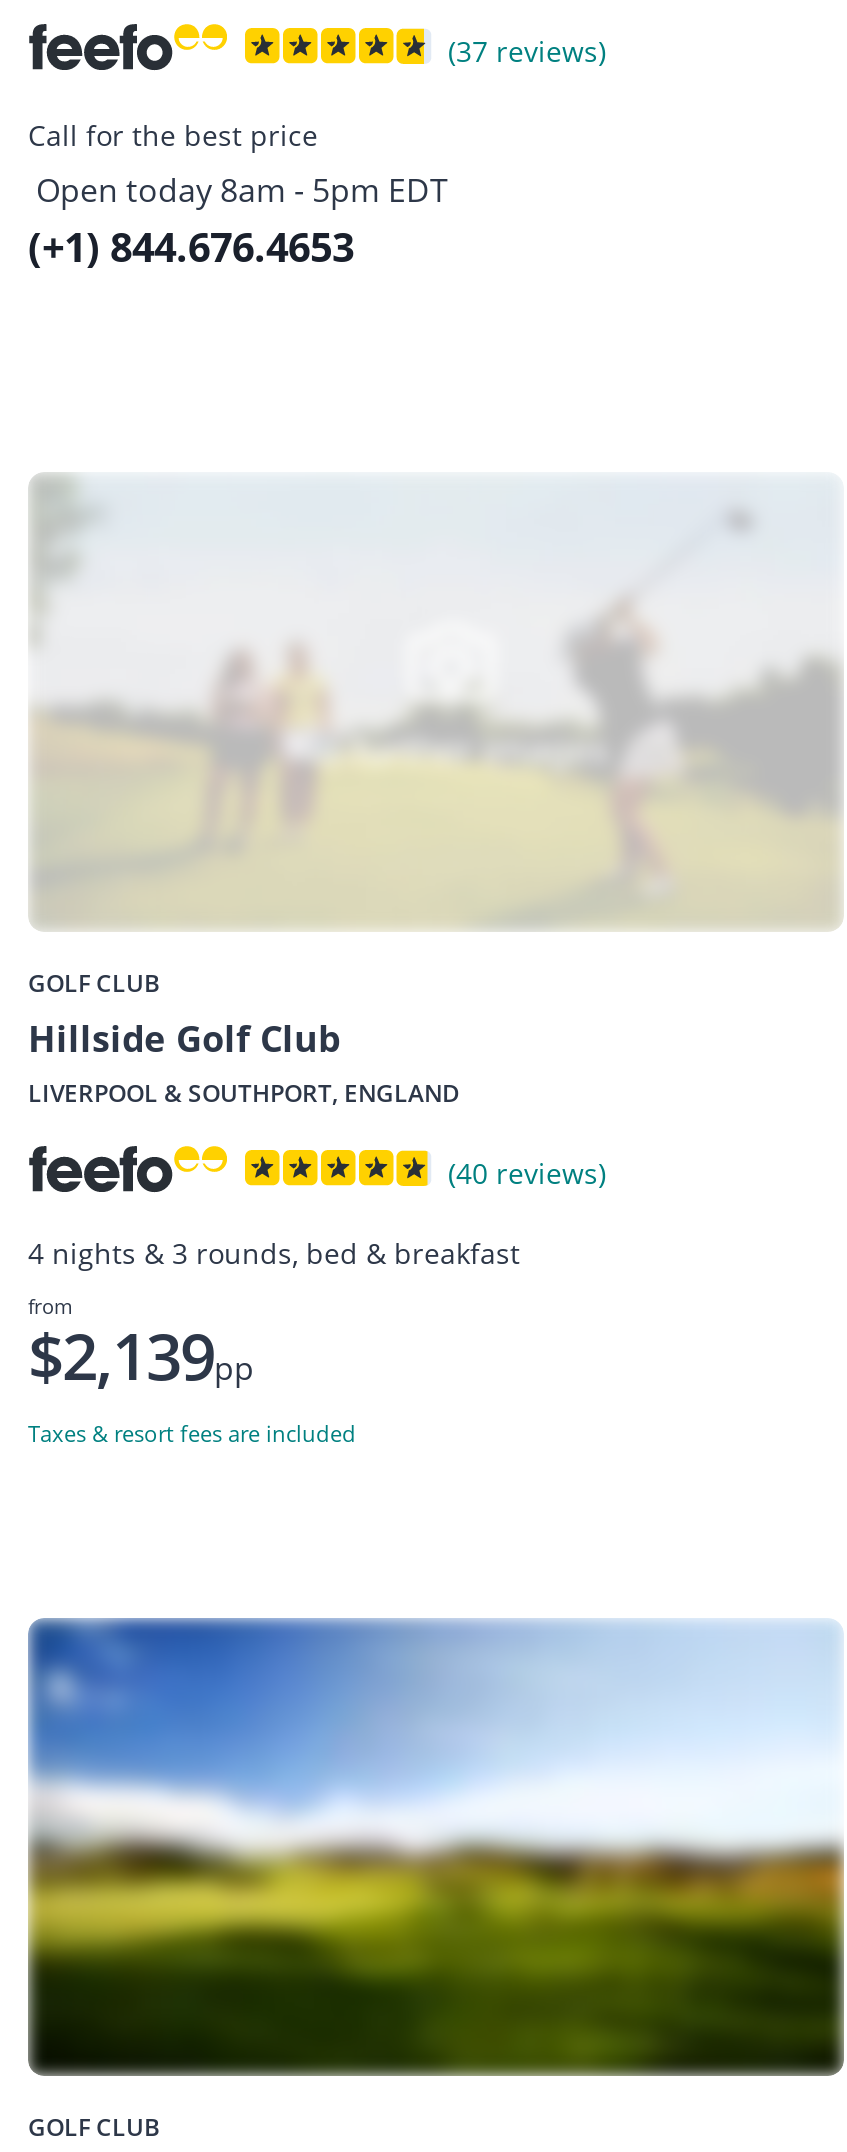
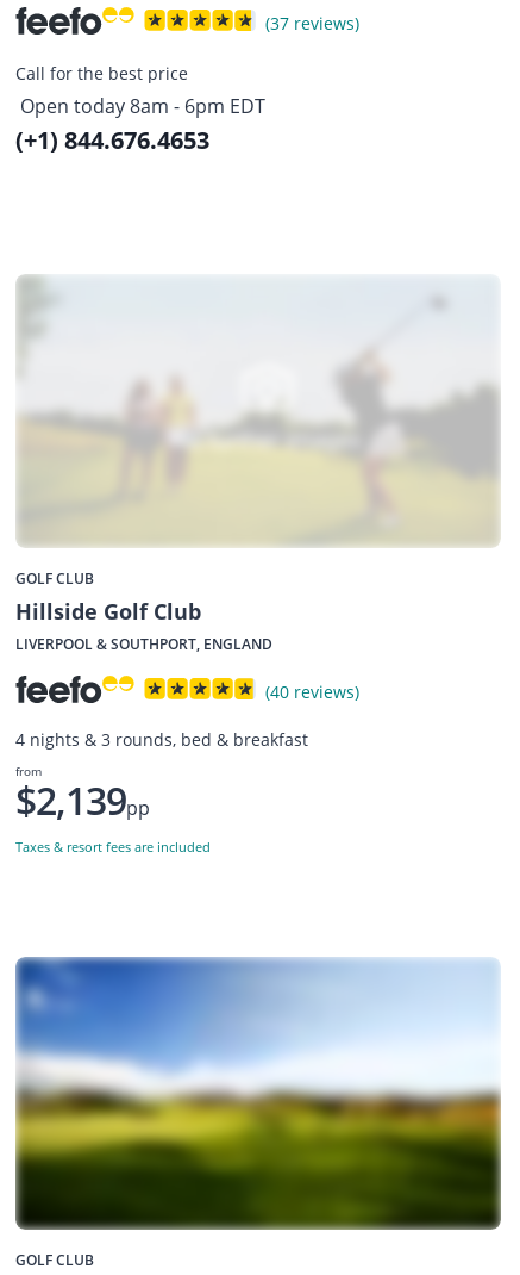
[36,169,448,213] Open today 8am - 5pm EDT -> [20,94,265,120] Open today 8am - 6pm EDT

